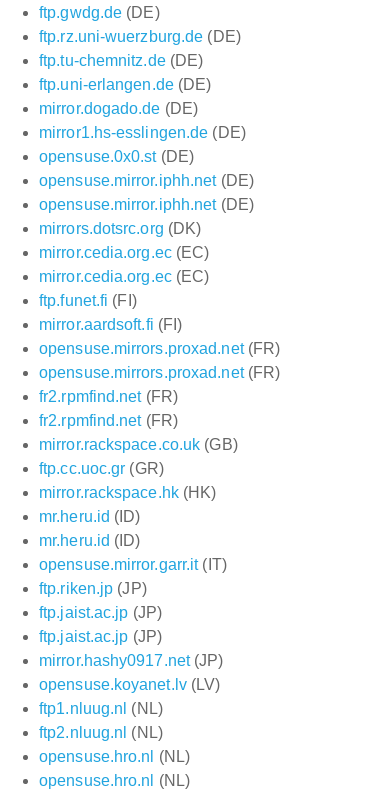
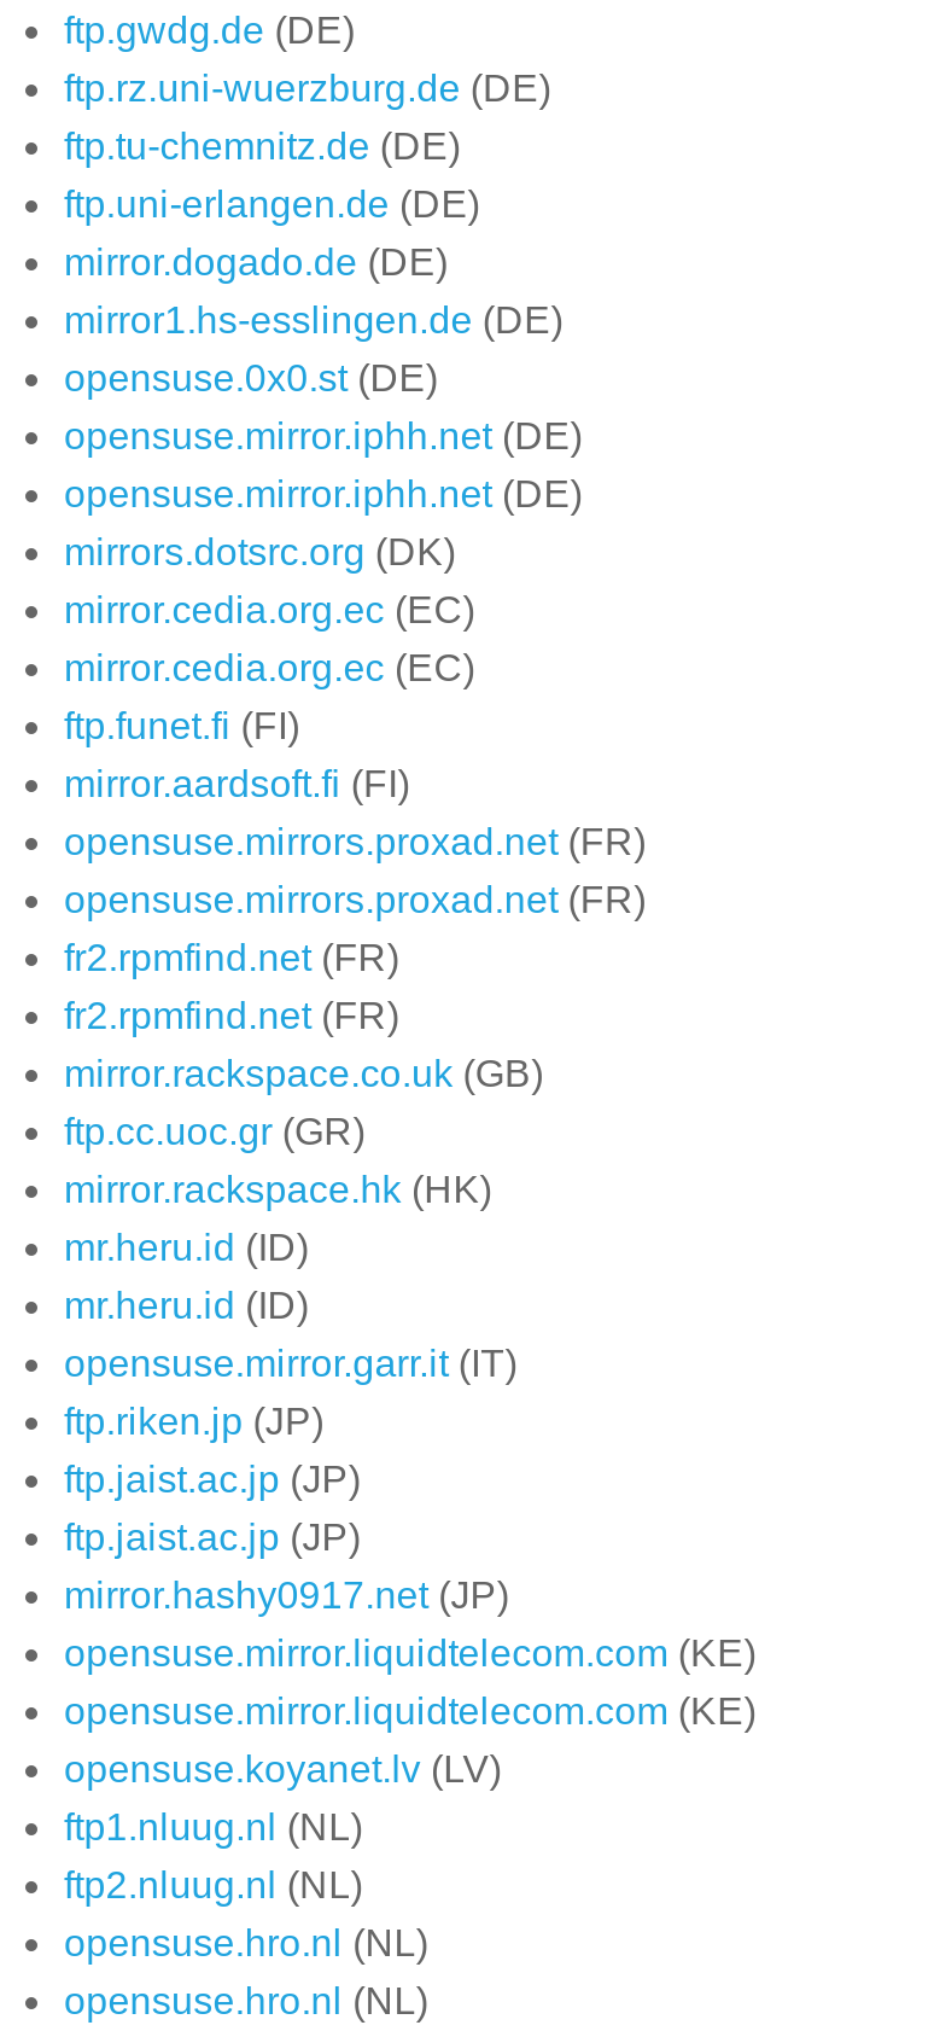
none -> [64,1633,756,1732] opensuse.mirror.liquidtelecom.com (KE) | opensuse.mirror.liquidtelecom.com (KE)

